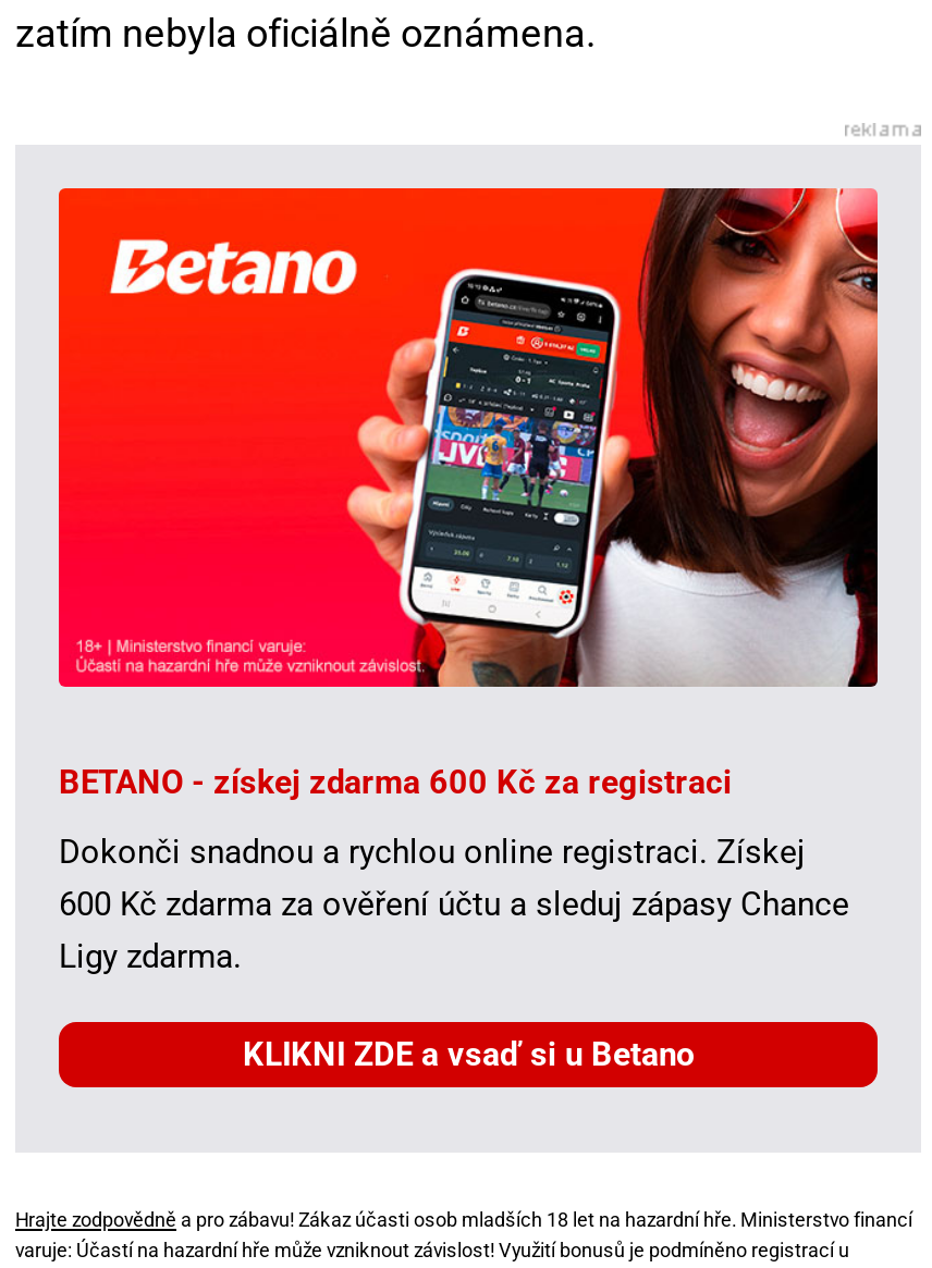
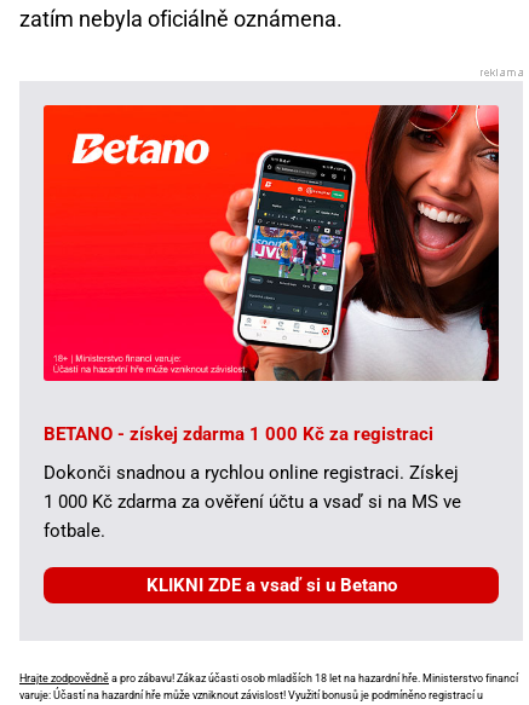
[59,762,732,801] BETANO - získej zdarma 600 Kč za registraci -> [44,424,433,445] BETANO - získej zdarma 1 000 Kč za registraci
[59,884,849,975] 600 Kč zdarma za ověření účtu a sleduj zápasy Chance | Ligy zdarma. -> [44,491,461,542] 1 000 Kč zdarma za ověření účtu a vsaď si na MS ve | fotbale.

